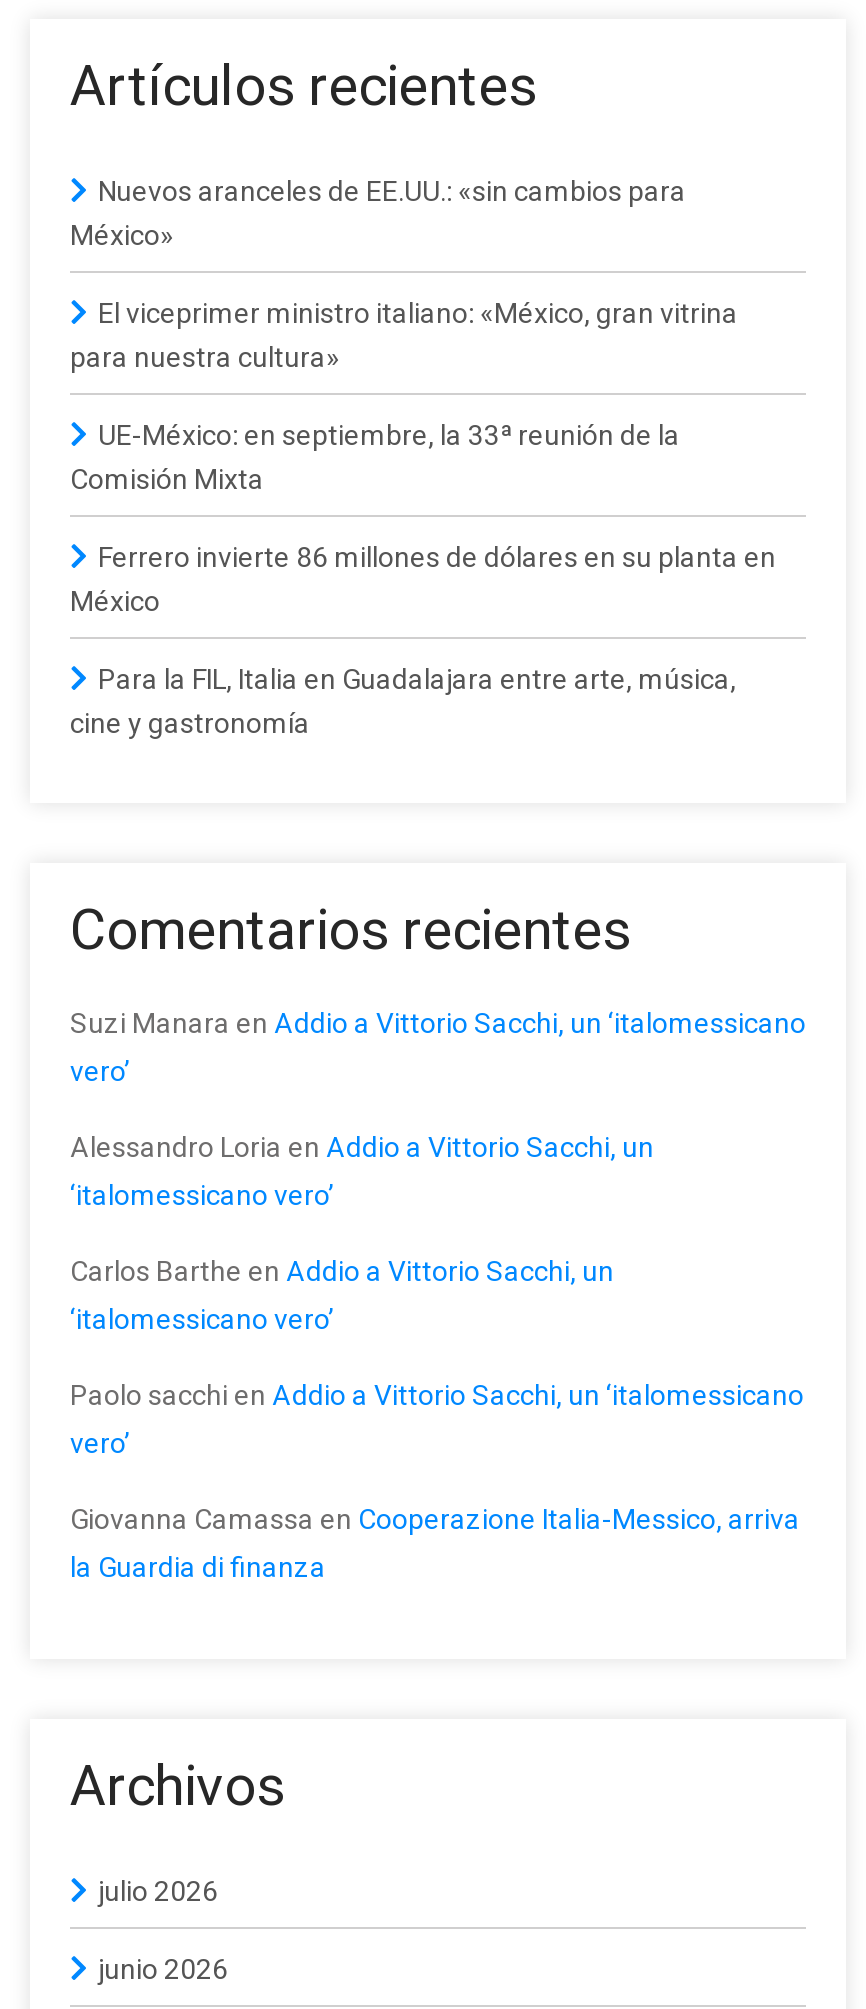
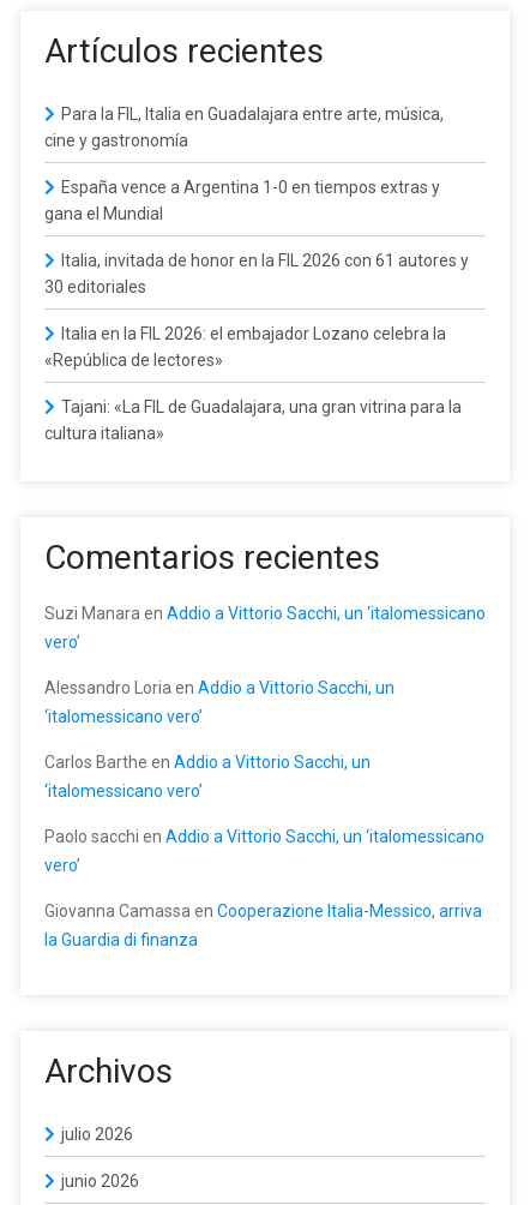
[70,174,776,616] Nuevos aranceles de EE.UU.: «sin cambios para | México» | El viceprimer ministro italiano: «México, gran vitrina | para nuestra cultura» | UE-México: en septiembre, la 33ª reunión de la | Comisión Mixta | Ferrero invierte 86 millones de dólares en su planta en | México -> none
moved [70,662,736,738] -> [44,104,444,150]: Para la FIL, Italia en Guadalajara entre arte, música, | cine y gastronomía
none -> [44,177,469,443] España vence a Argentina 1-0 en tiempos extras y | gana el Mundial | Italia, invitada de honor en la FIL 2026 con 61 autores y | 30 editoriales | Italia en la FIL 2026: el embajador Lozano celebra la | «República de lectores» | Tajani: «La FIL de Guadalajara, una gran vitrina para la | cultura italiana»

